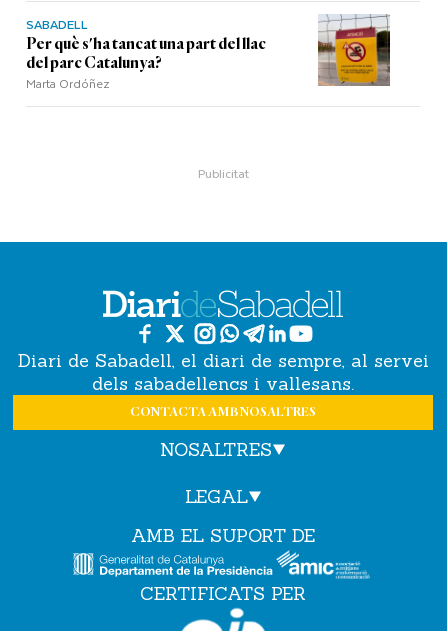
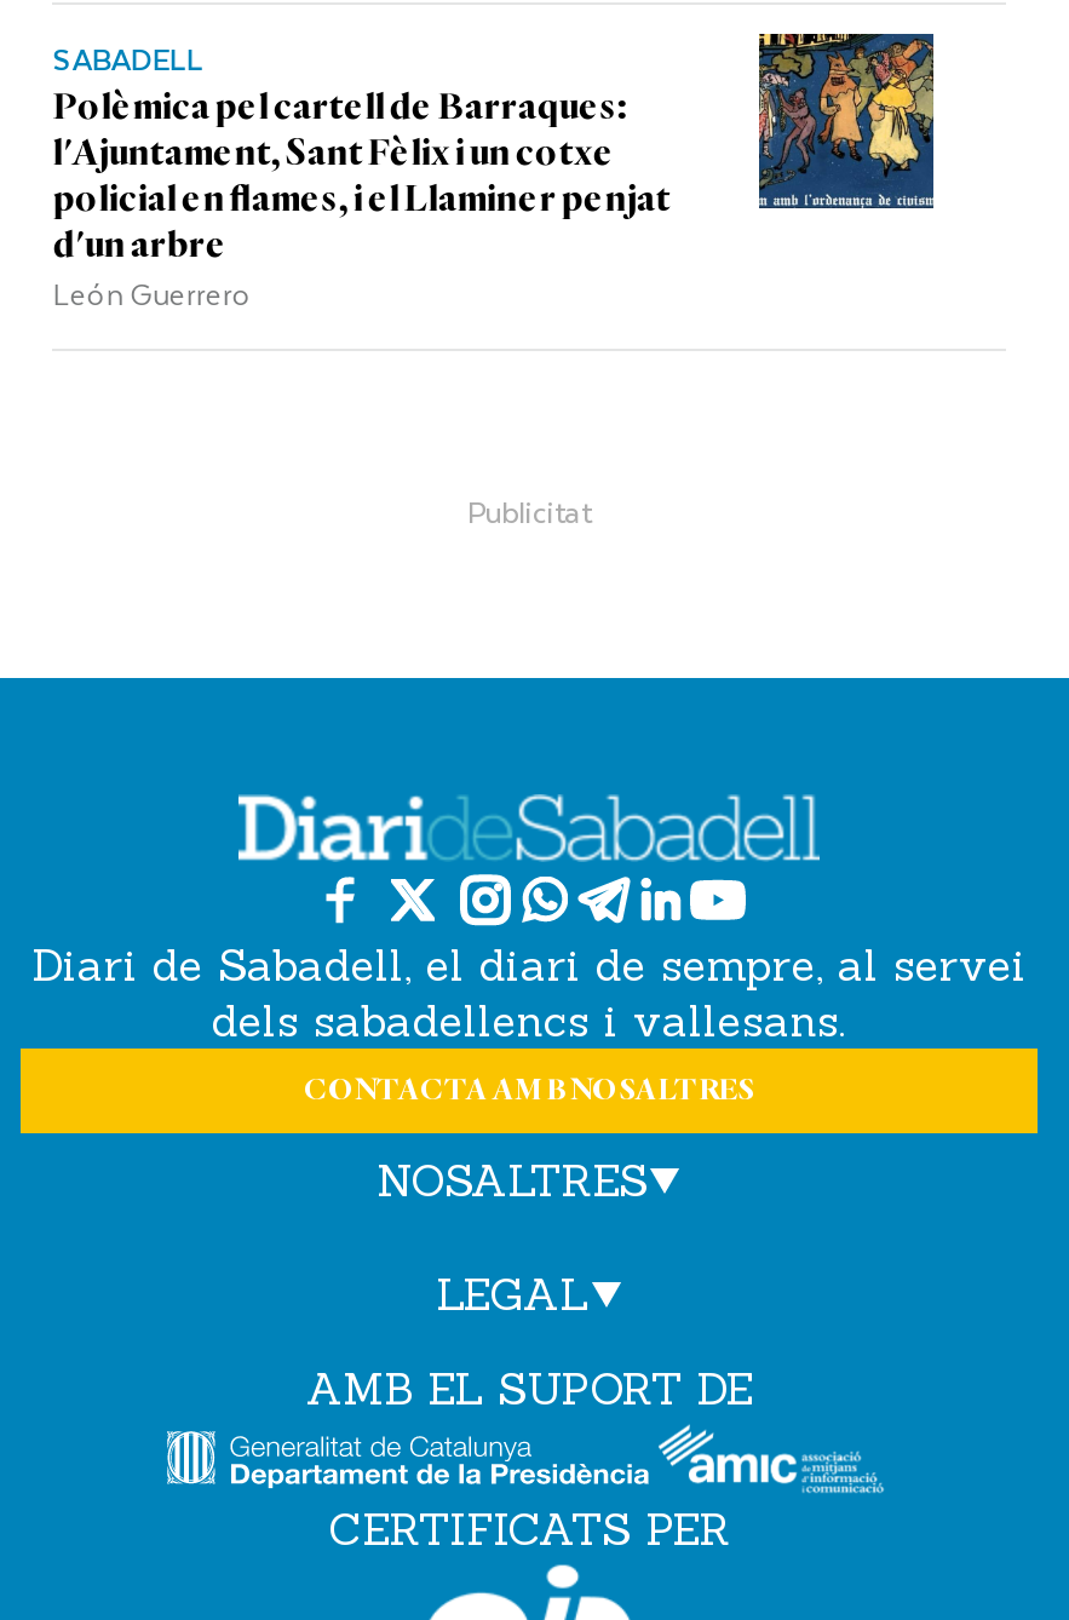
[317,14,391,87] [image] -> [757,31,936,211] [image]
[26,36,266,93] Per què s'ha tancat una part del llac | del parc Catalunya? | Marta Ordóñez -> [53,87,670,317] Polèmica pel cartell de Barraques: | l'Ajuntament, Sant Fèlix i un cotxe | policial en flames, i el Llaminer penjat | d'un arbre | León Guerrero

